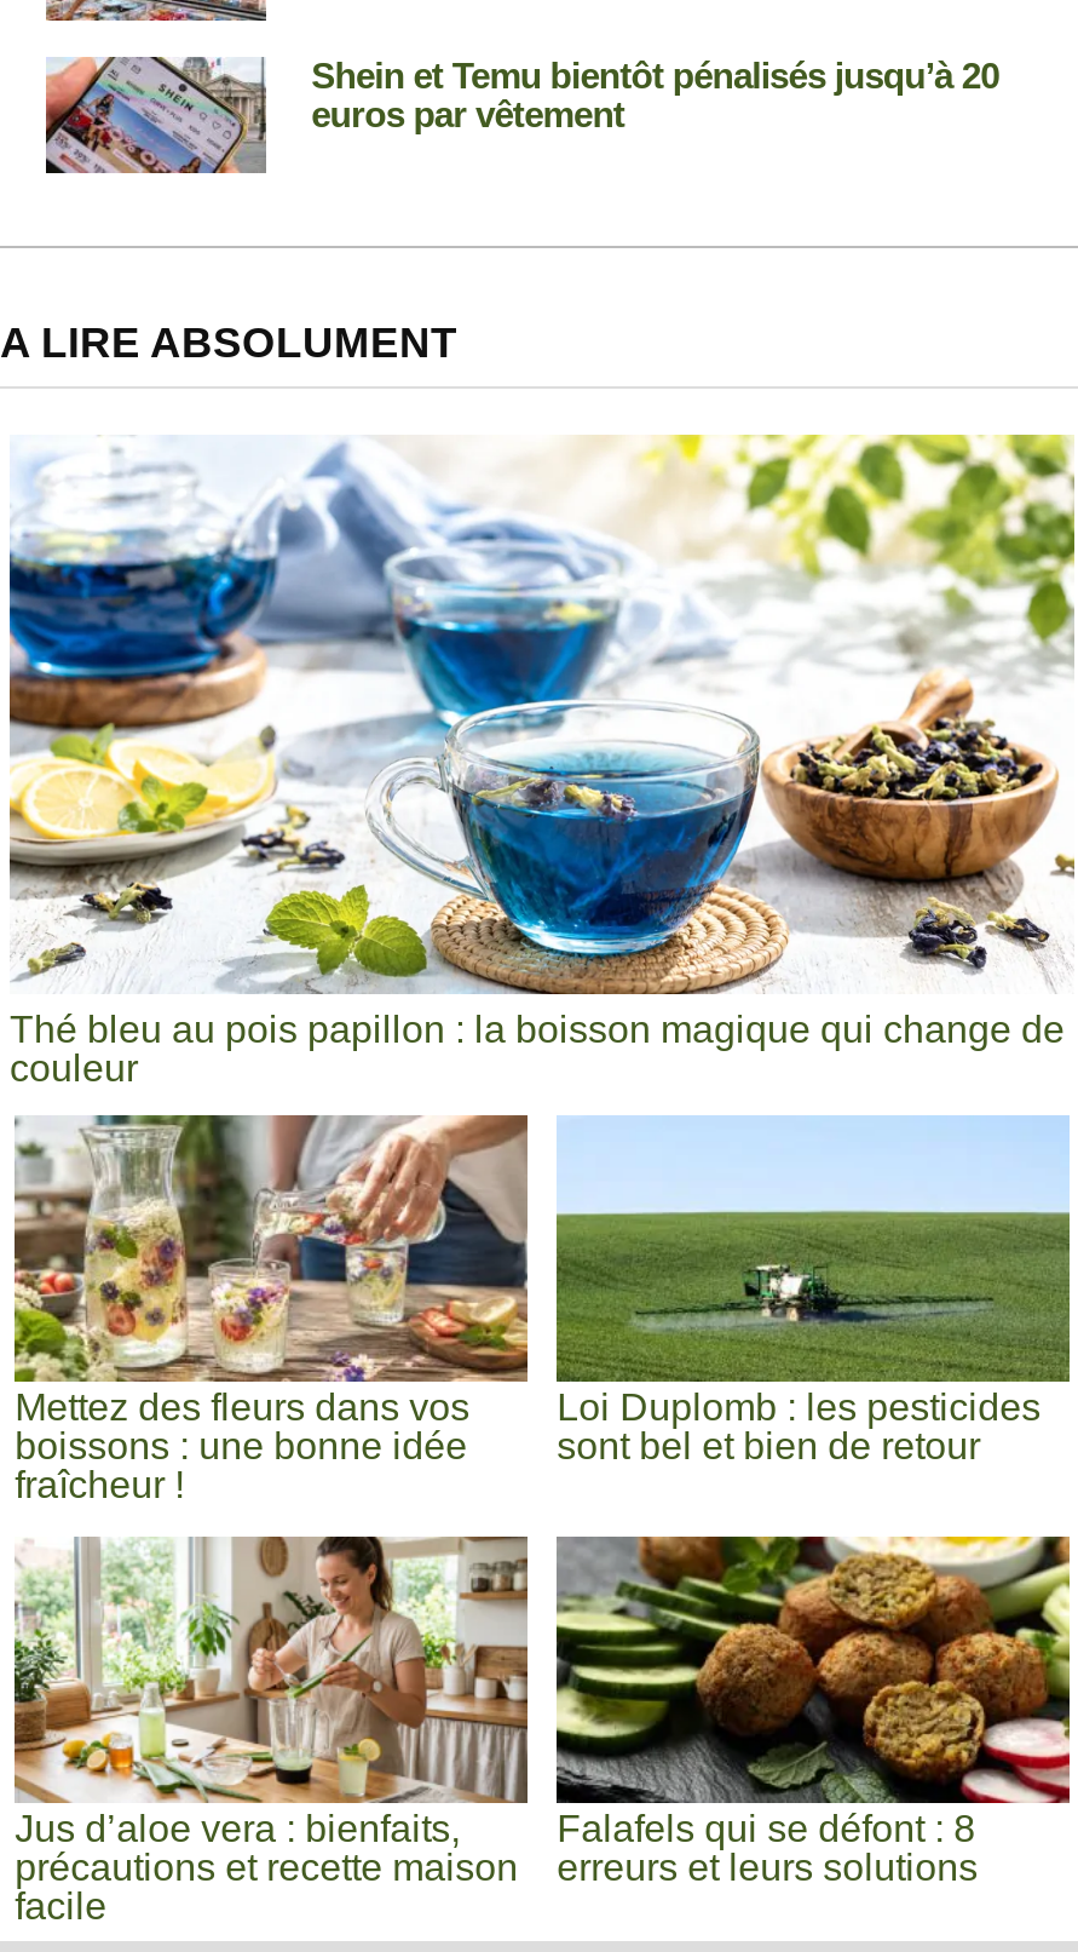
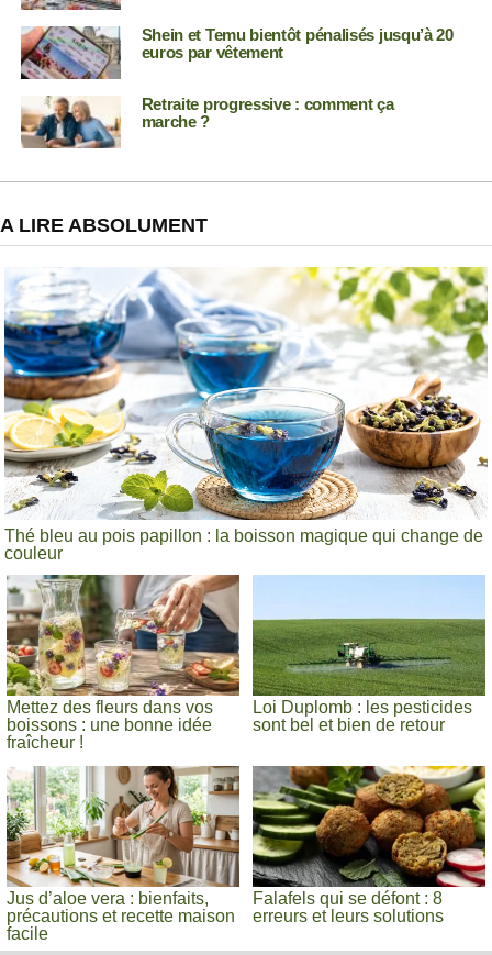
none -> [21,94,394,149] [image] | Retraite progressive : comment ça | marche ?

